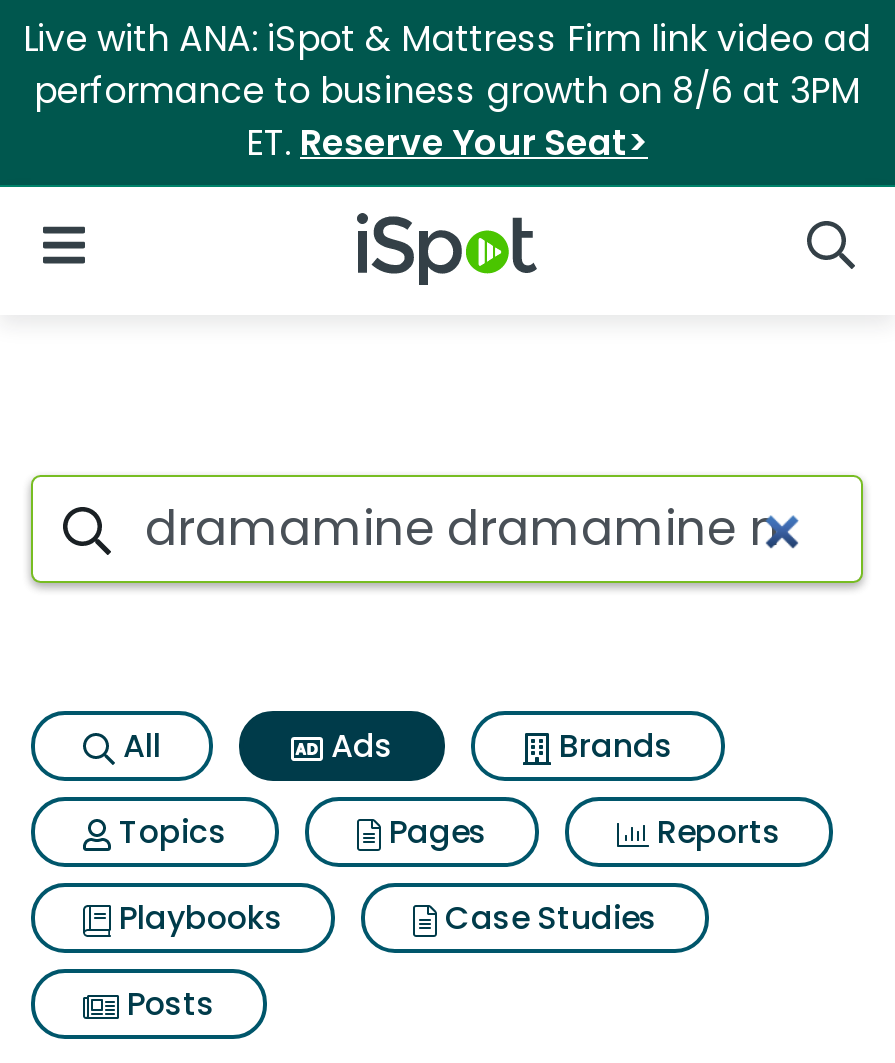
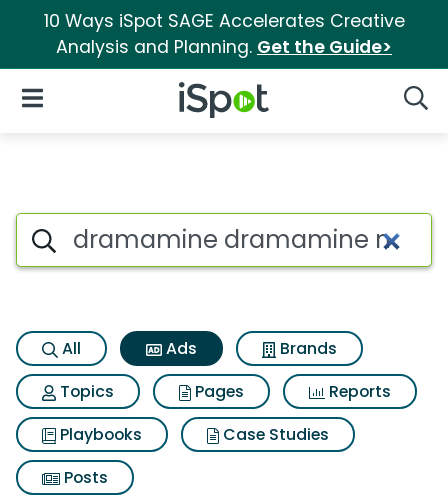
[23,15,871,167] Live with ANA: iSpot & Mattress Firm link video ad | performance to business growth on 8/6 at 3PM | ET. Reserve Your Seat> -> [43,9,404,59] 10 Ways iSpot SAGE Accelerates Creative | Analysis and Planning. Get the Guide>

